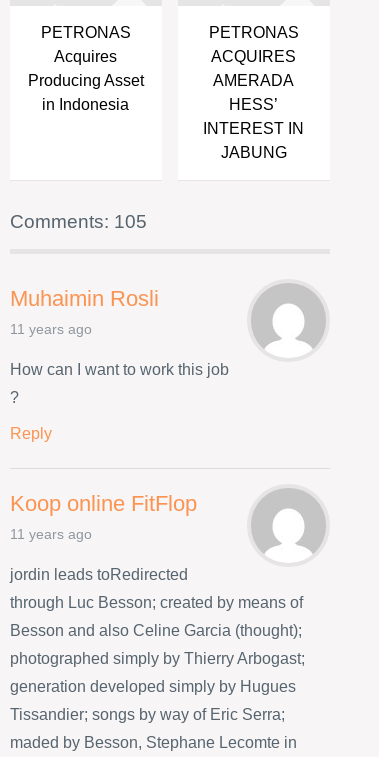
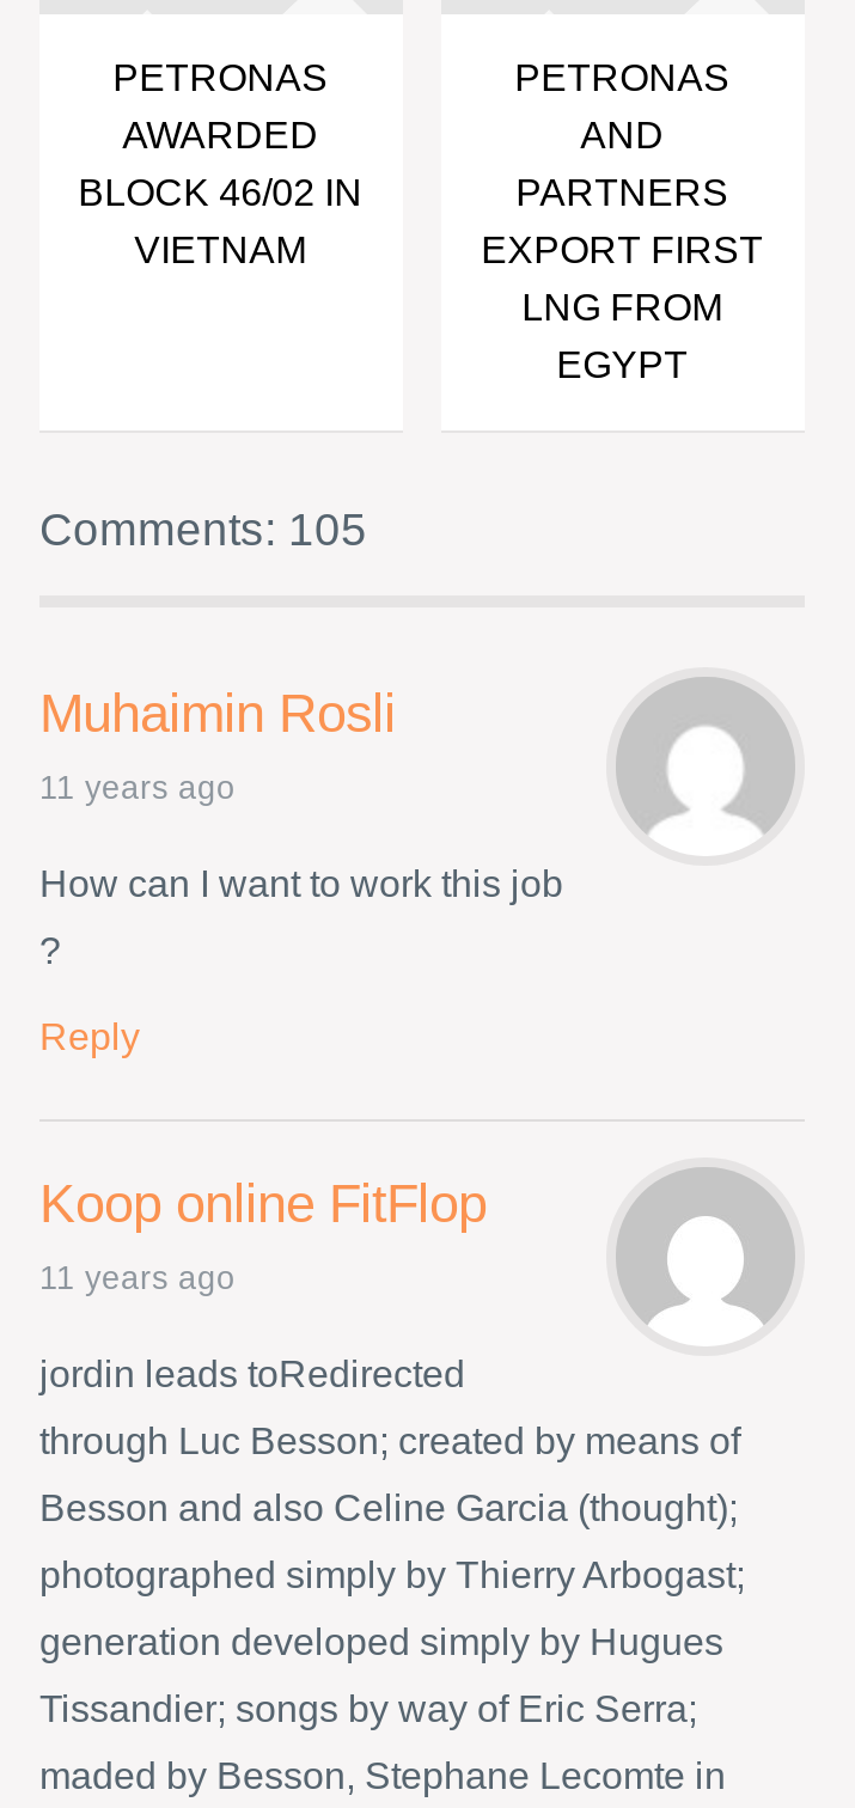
[28,48,144,113] Acquires | Producing Asset | in Indonesia -> [78,115,363,270] AWARDED | BLOCK 46/02 IN | VIETNAM
[203,48,304,161] ACQUIRES | AMERADA | HESS’ | INTEREST IN | JABUNG -> [481,115,763,385] AND | PARTNERS | EXPORT FIRST | LNG FROM | EGYPT

